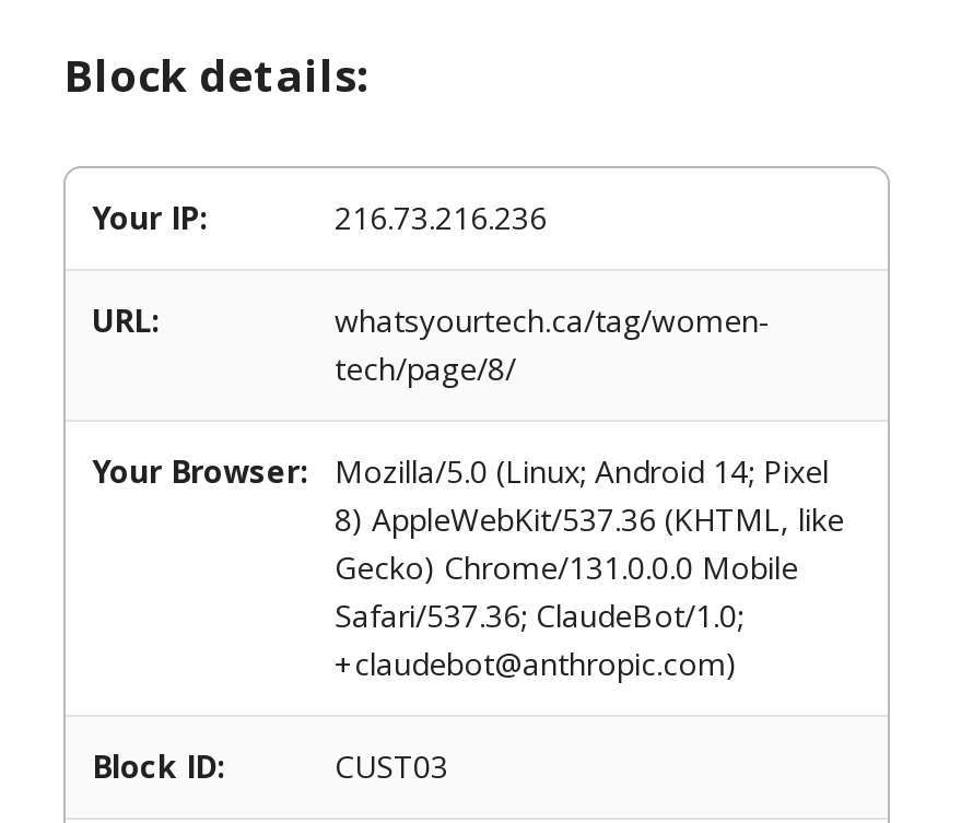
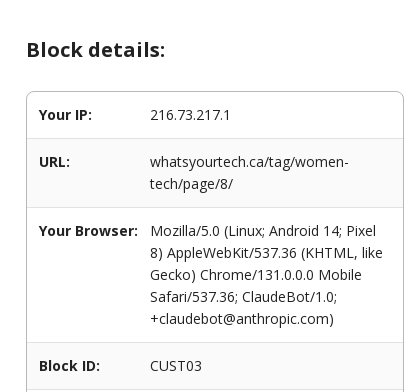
[335,197,547,238] 216.73.216.236 -> [150,105,231,124] 216.73.217.1

